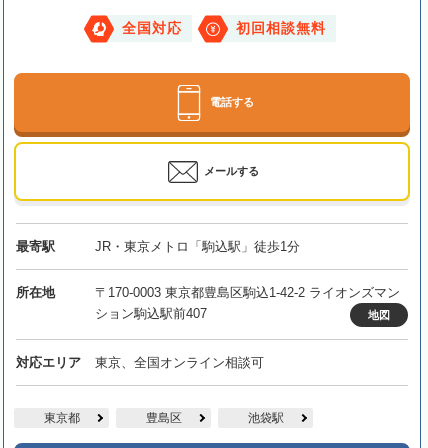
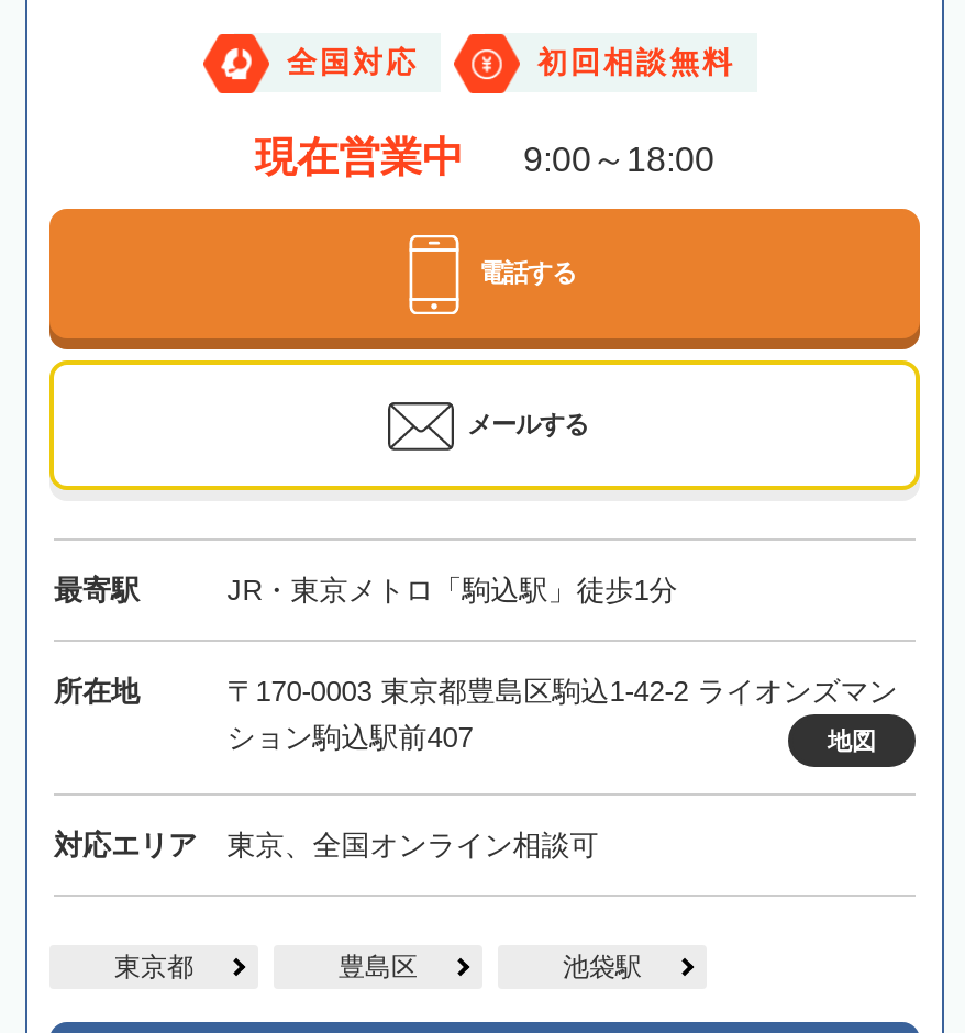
none -> [255,135,714,181] 現在営業中 | 9:00～18:00

